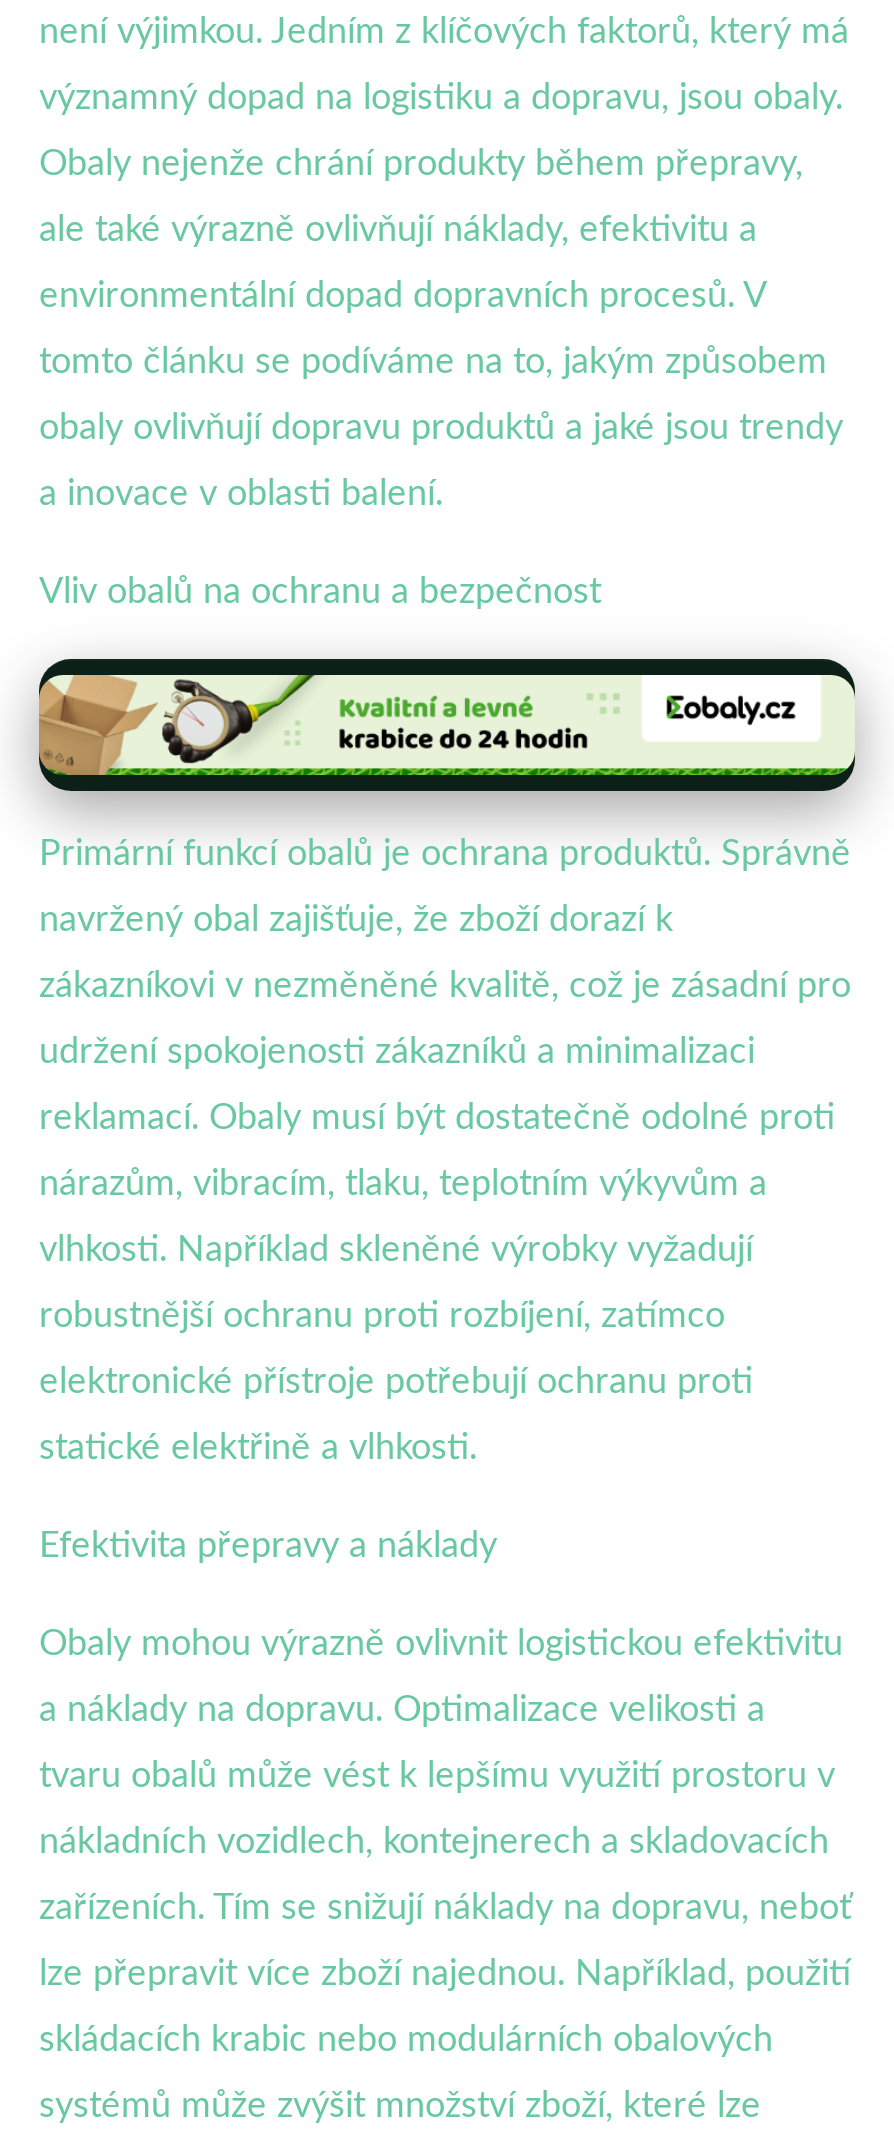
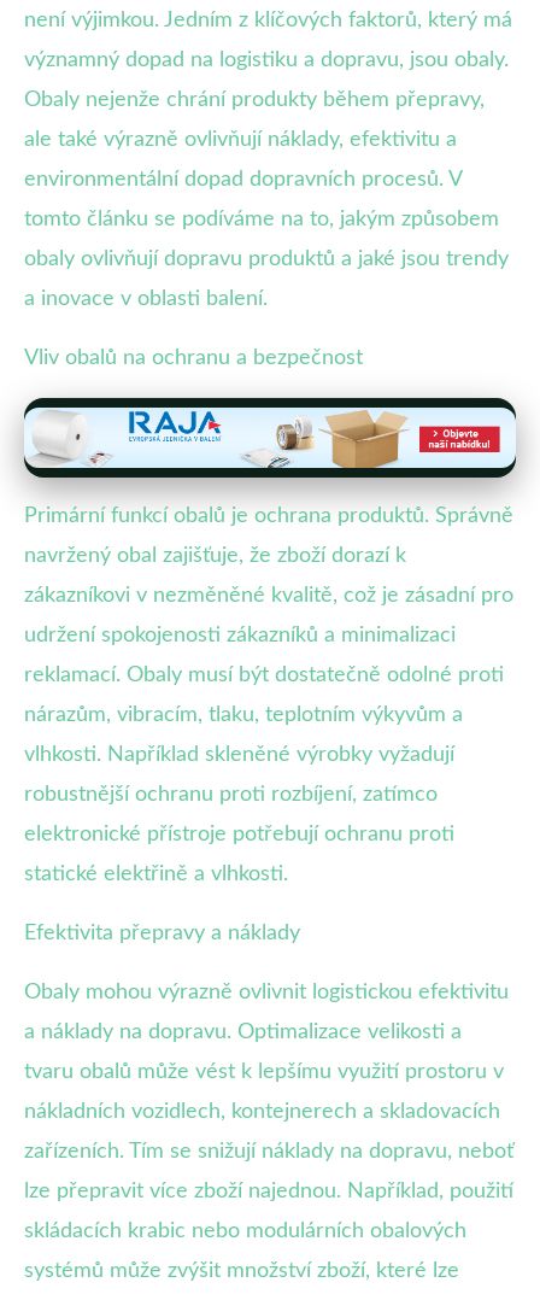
[37,673,851,777] [image] -> [24,406,515,469] [image]

